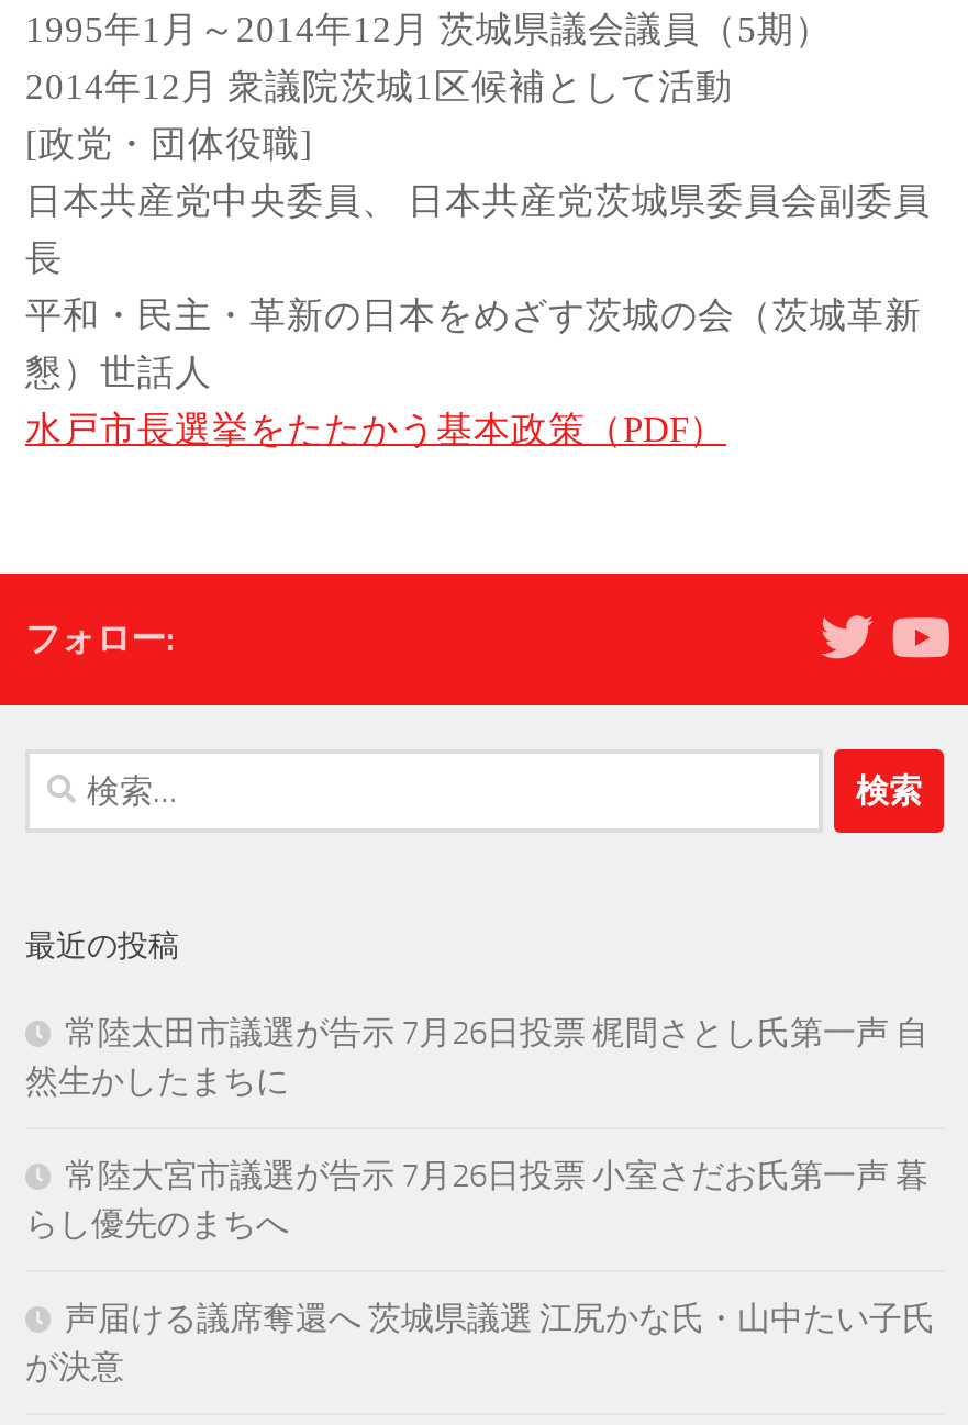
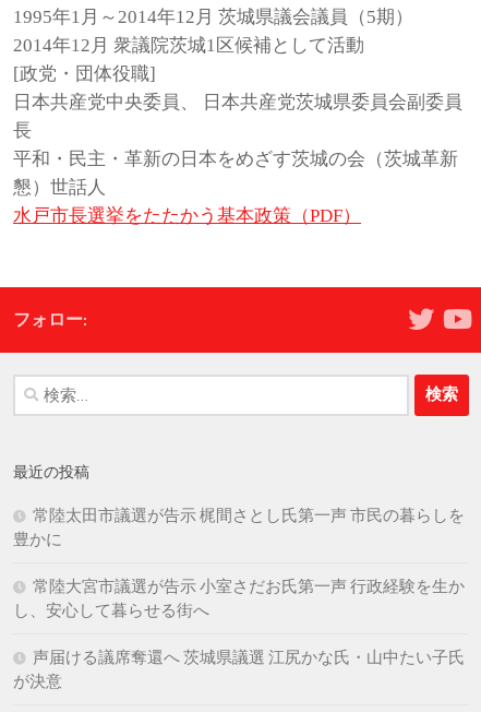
[25,1013,928,1101] 常陸太田市議選が告示 7月26日投票 梶間さとし氏第一声 自 | 然生かしたまちに -> [13,505,465,549] 常陸太田市議選が告示 梶間さとし氏第一声 市民の暮らしを | 豊かに
[25,1156,928,1244] 常陸大宮市議選が告示 7月26日投票 小室さだお氏第一声 暮 | らし優先のまちへ -> [13,576,465,620] 常陸大宮市議選が告示 小室さだお氏第一声 行政経験を生か | し、安心して暮らせる街へ

